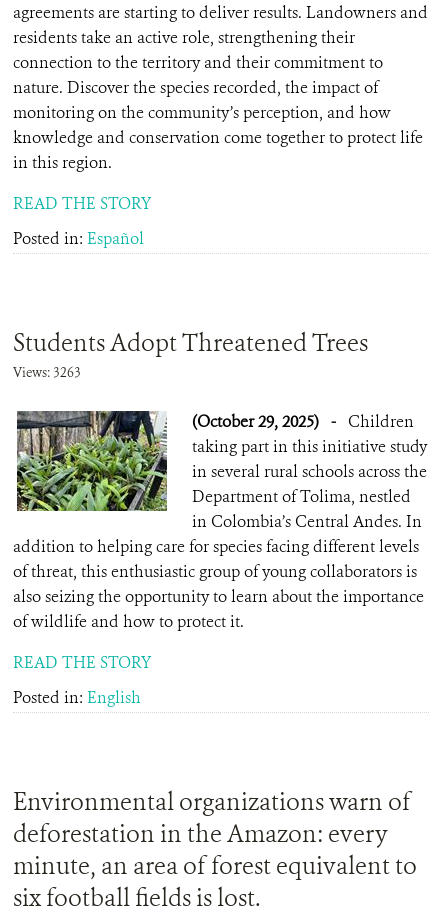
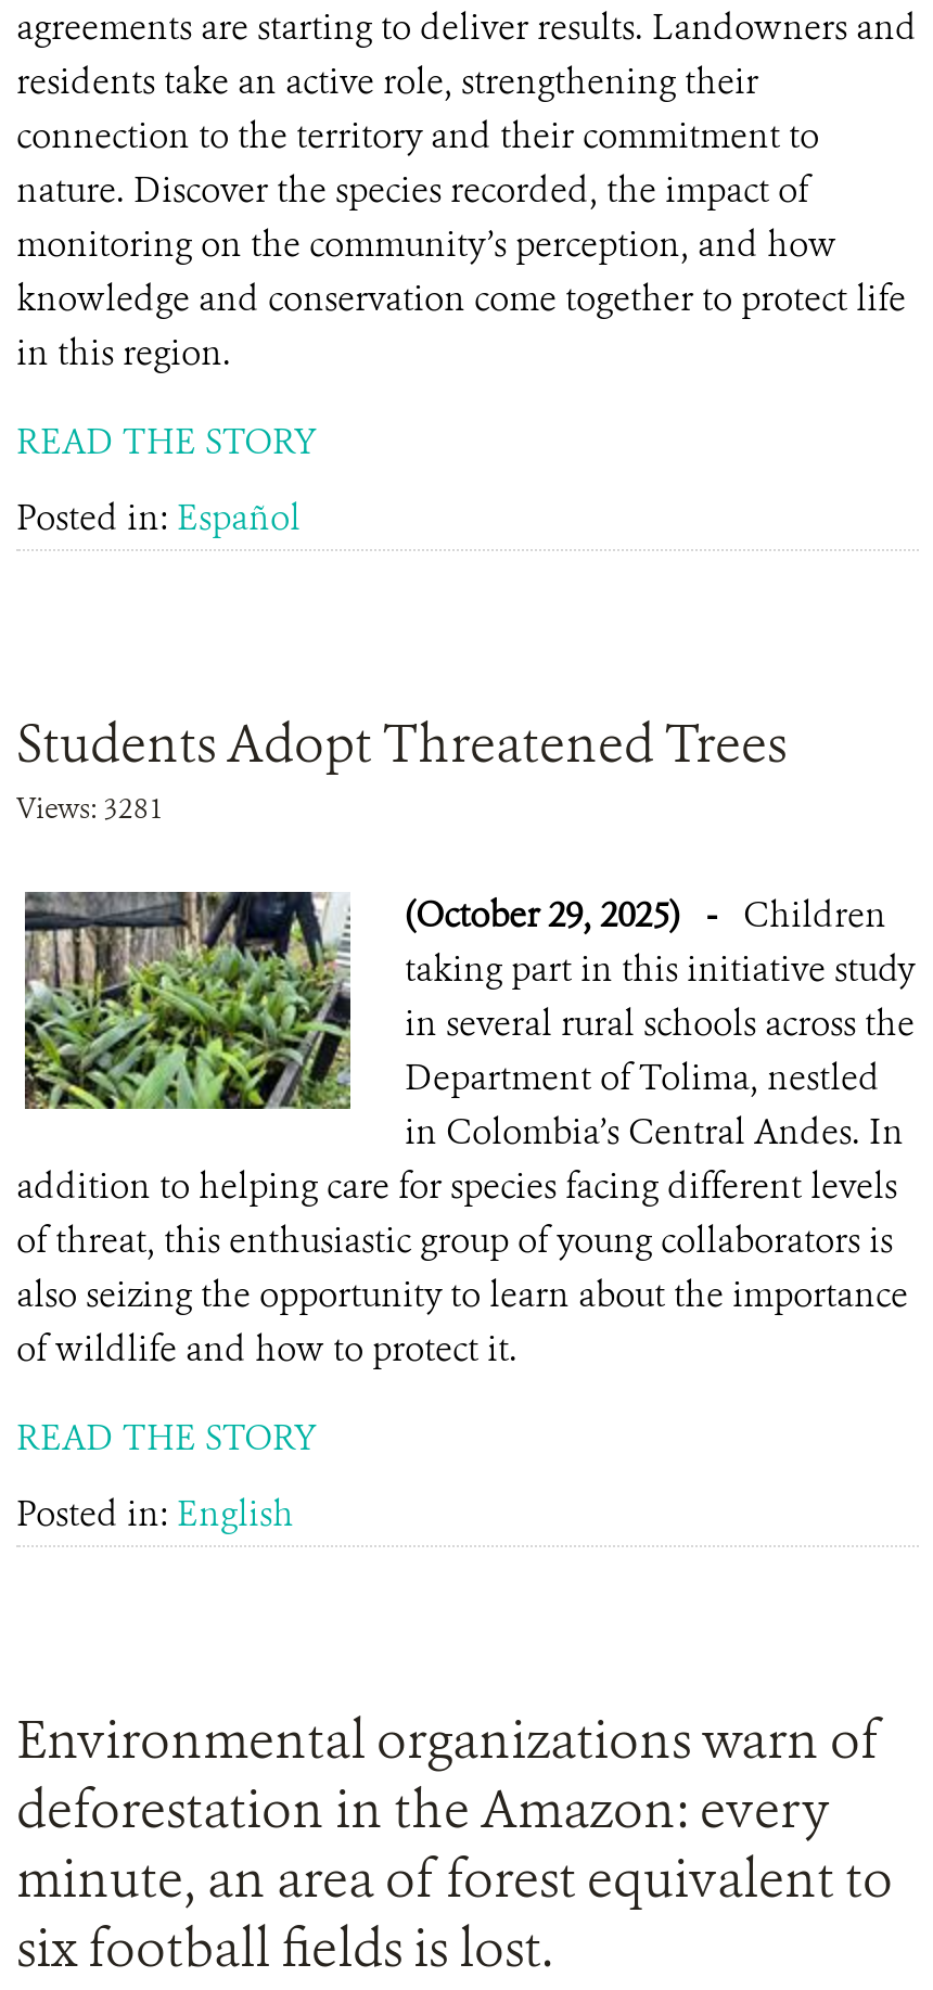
[13,364,81,381] Views: 3263 -> [16,790,164,827] Views: 3281

